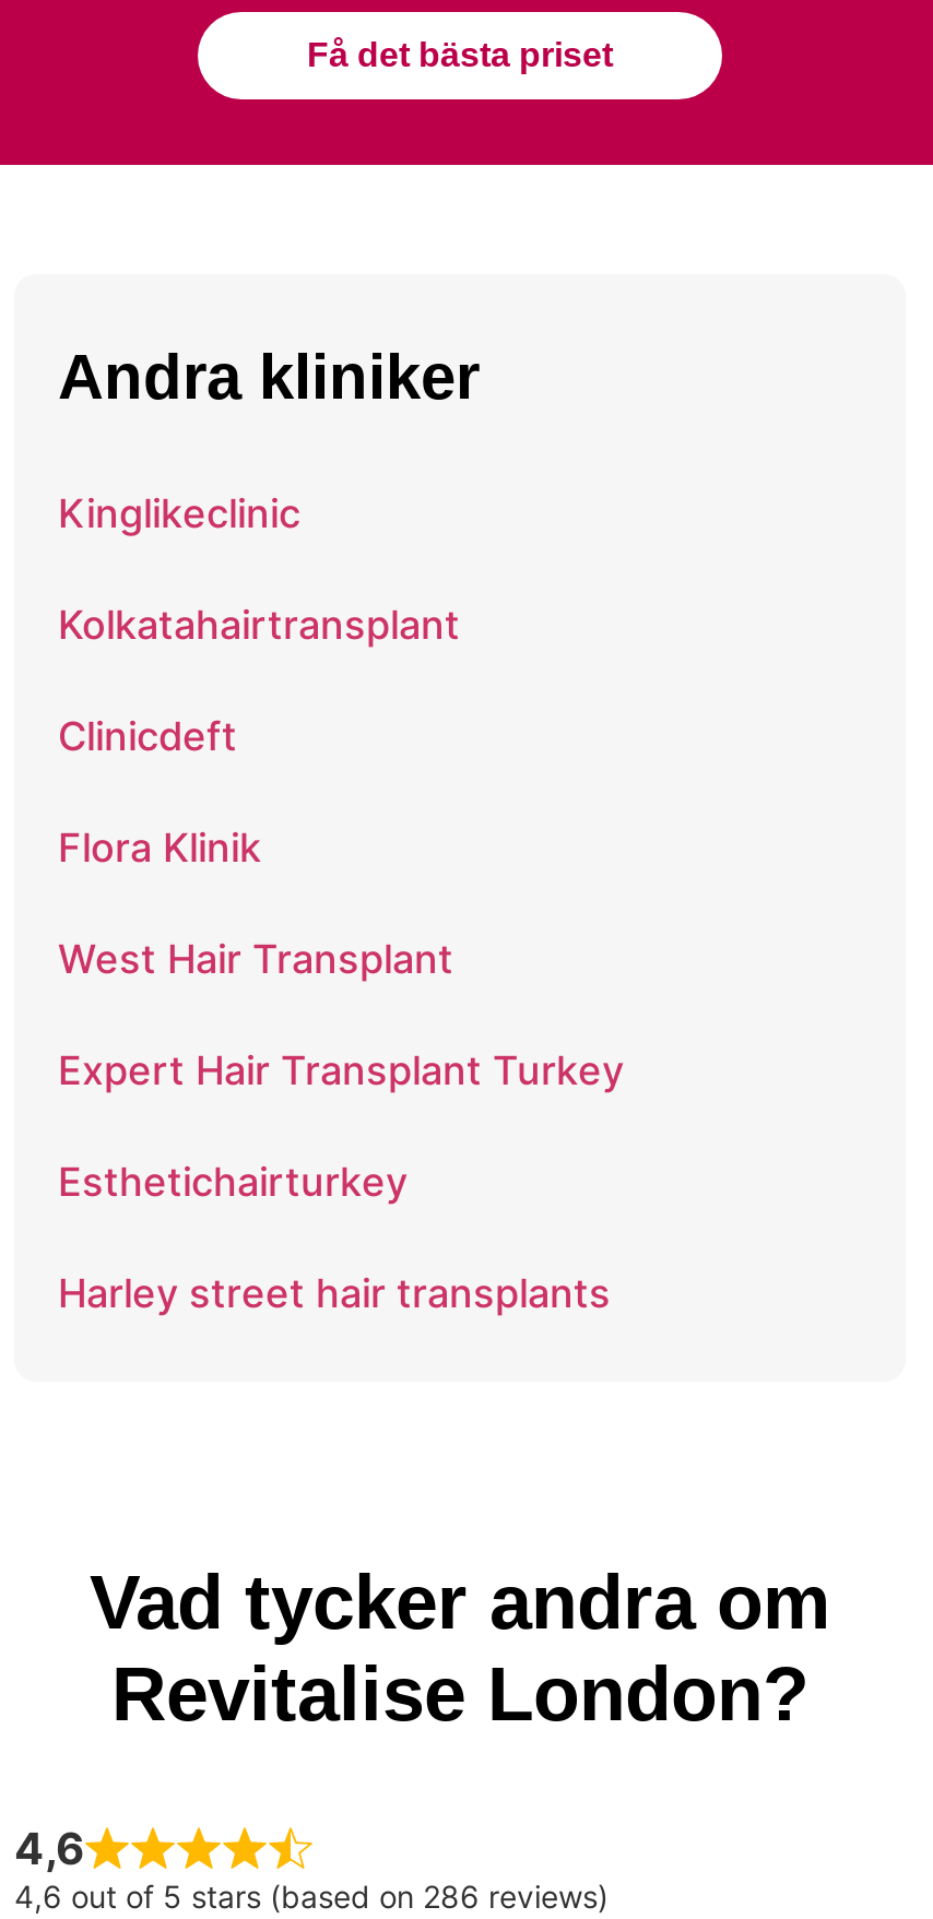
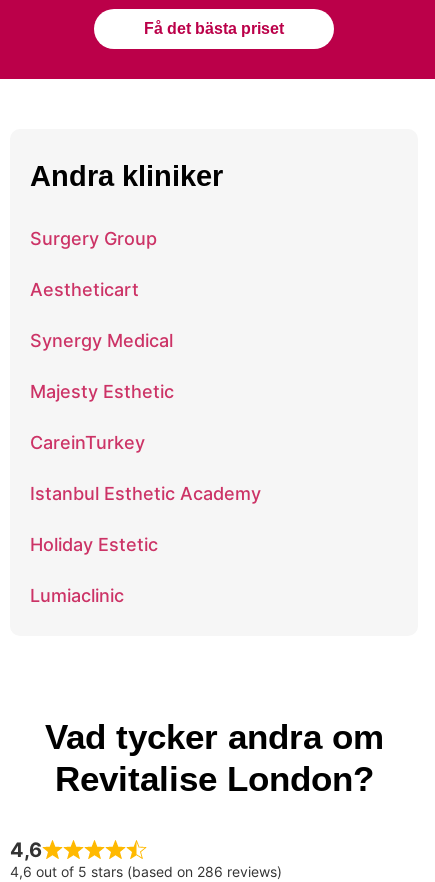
[58,490,300,536] Kinglikeclinic -> [30,228,157,249] Surgery Group
[58,601,460,647] Kolkatahairtransplant -> [30,279,139,300] Aestheticart
[58,713,237,758] Clinicdeft -> [30,330,173,351] Synergy Medical
[58,824,261,870] Flora Klinik -> [30,381,174,402] Majesty Esthetic
[58,935,453,981] West Hair Transplant -> [30,432,145,453] CareinTurkey
[58,1047,624,1093] Expert Hair Transplant Turkey -> [30,483,261,504] Istanbul Esthetic Academy
[58,1158,408,1204] Esthetichairturkey -> [30,534,158,555] Holiday Estetic
[58,1270,611,1315] Harley street hair transplants -> [30,585,124,606] Lumiaclinic

